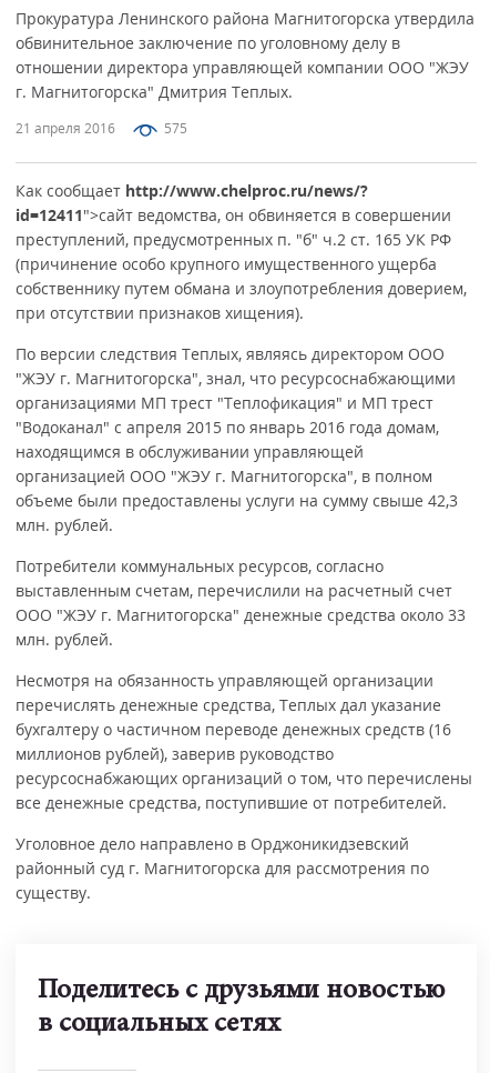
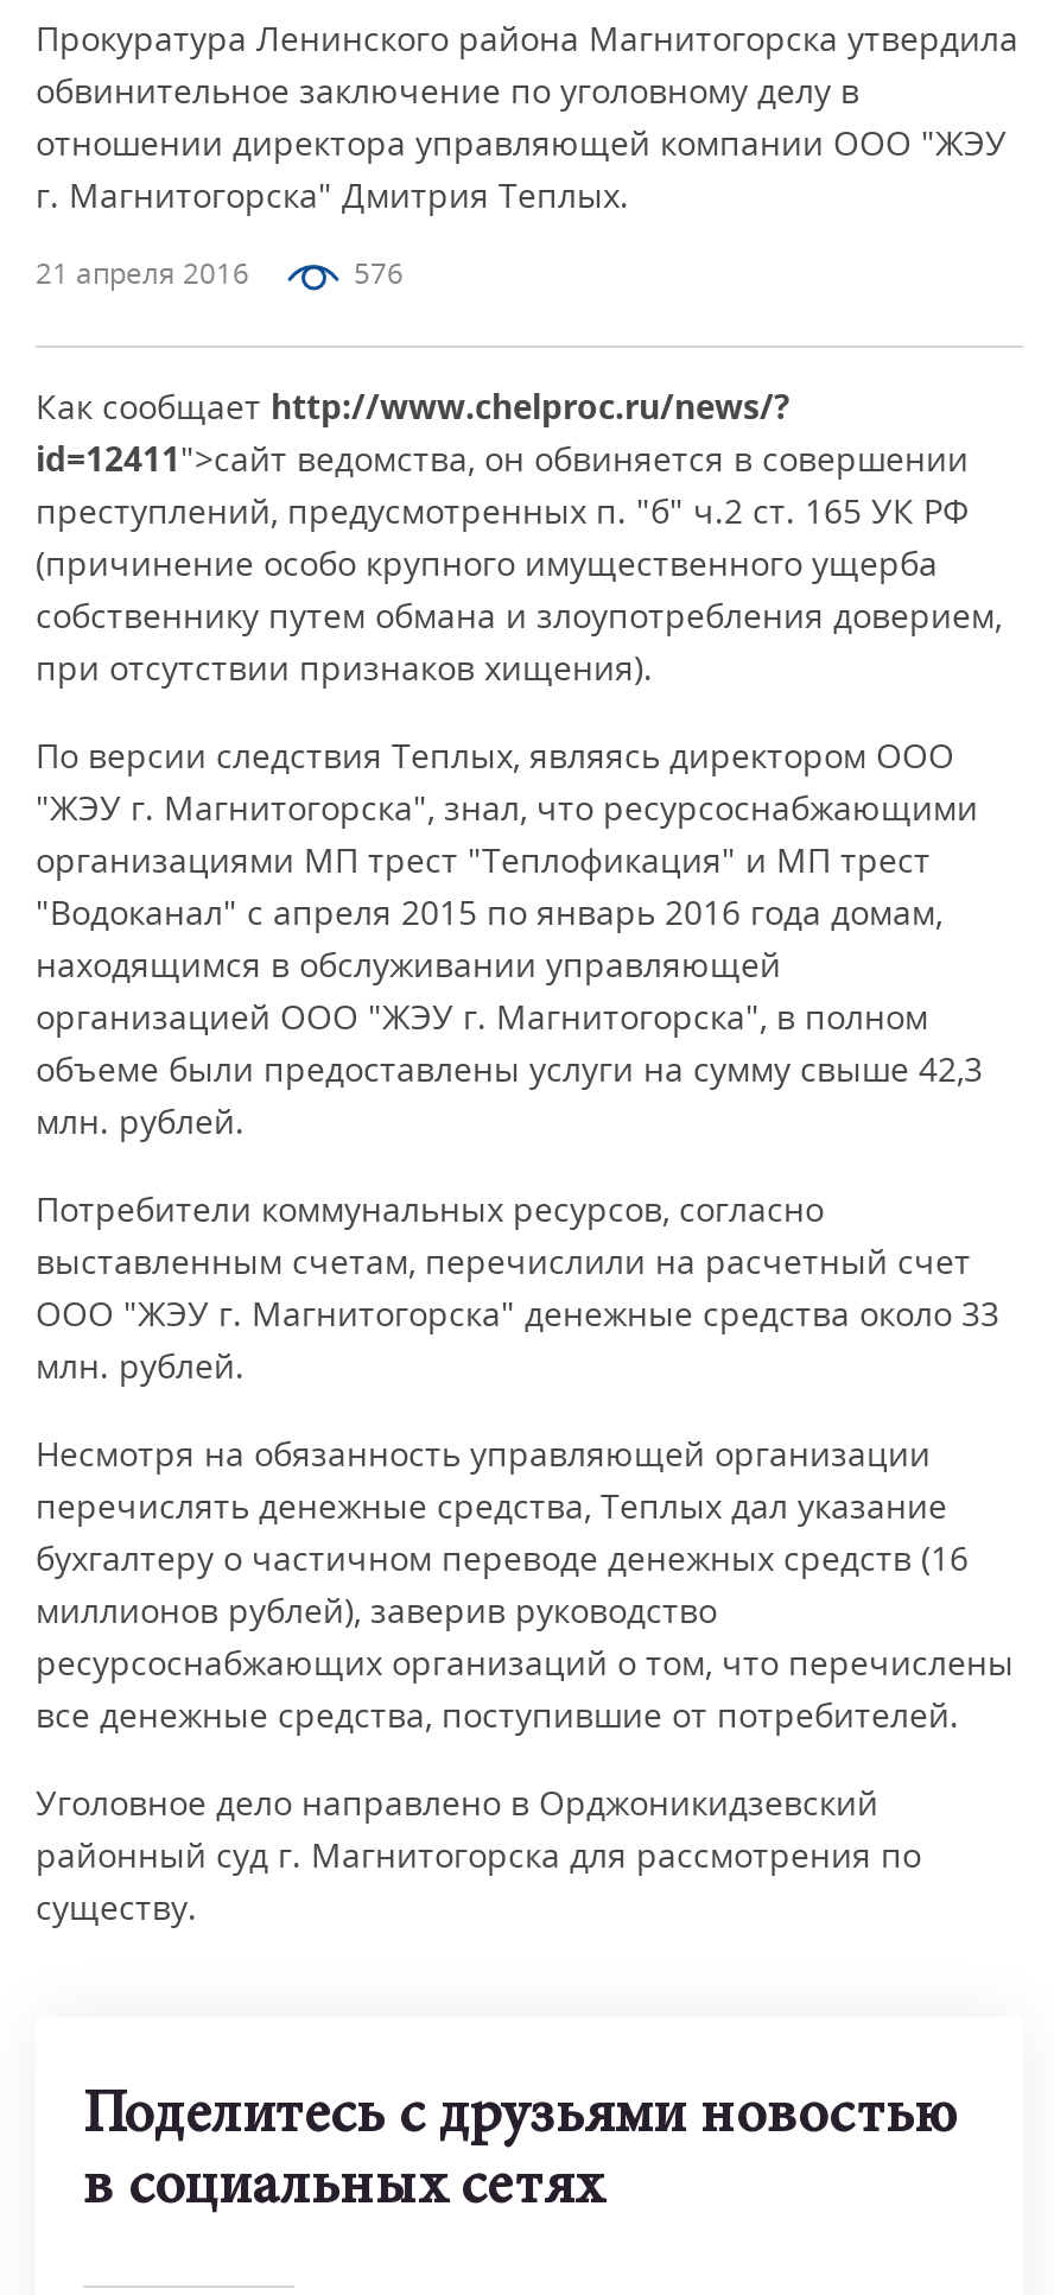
[164,119,187,138] 575 -> [354,253,404,293] 576

